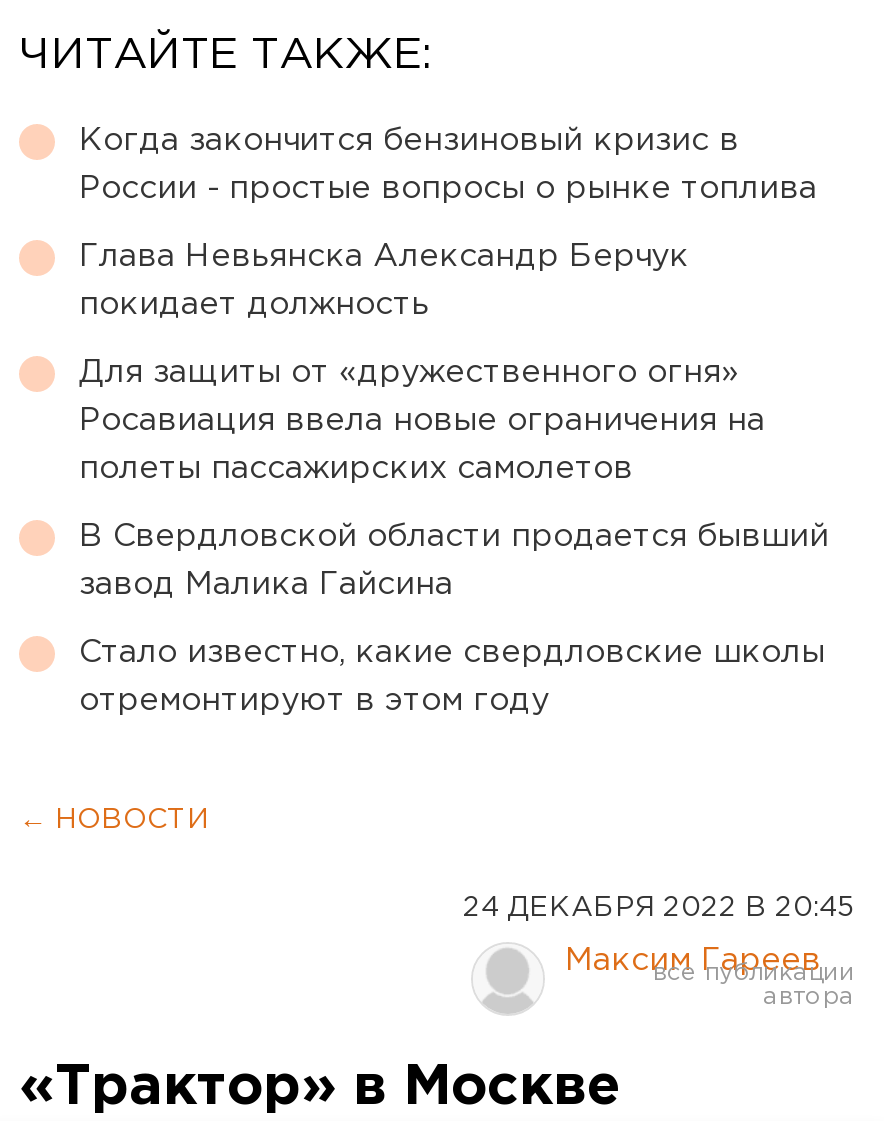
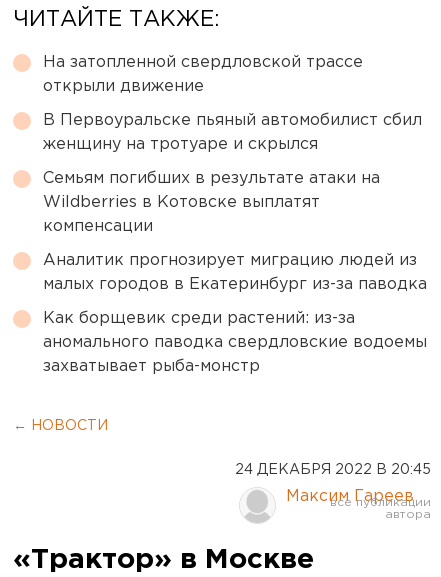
[79,126,829,716] Когда закончится бензиновый кризис в | России - простые вопросы о рынке топлива | Глава Невьянска Александр Берчук | покидает должность | Для защиты от «дружественного огня» | Росавиация ввела новые ограничения на | полеты пассажирских самолетов | В Свердловской области продается бывший | завод Малика Гайсина | Стало известно, какие свердловские школы | отремонтируют в этом году -> [43,55,427,374] На затопленной свердловской трассе | открыли движение | В Первоуральске пьяный автомобилист сбил | женщину на тротуаре и скрылся | Семьям погибших в результате атаки на | Wildberries в Котовске выплатят | компенсации | Аналитик прогнозирует миграцию людей из | малых городов в Екатеринбург из-за паводка | Как борщевик среди растений: из-за | аномального паводка свердловские водоемы | захватывает рыба-монстр

